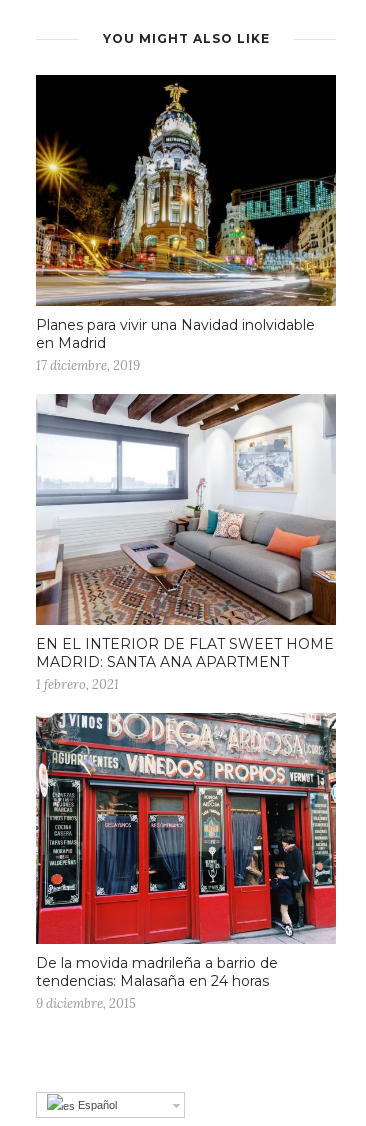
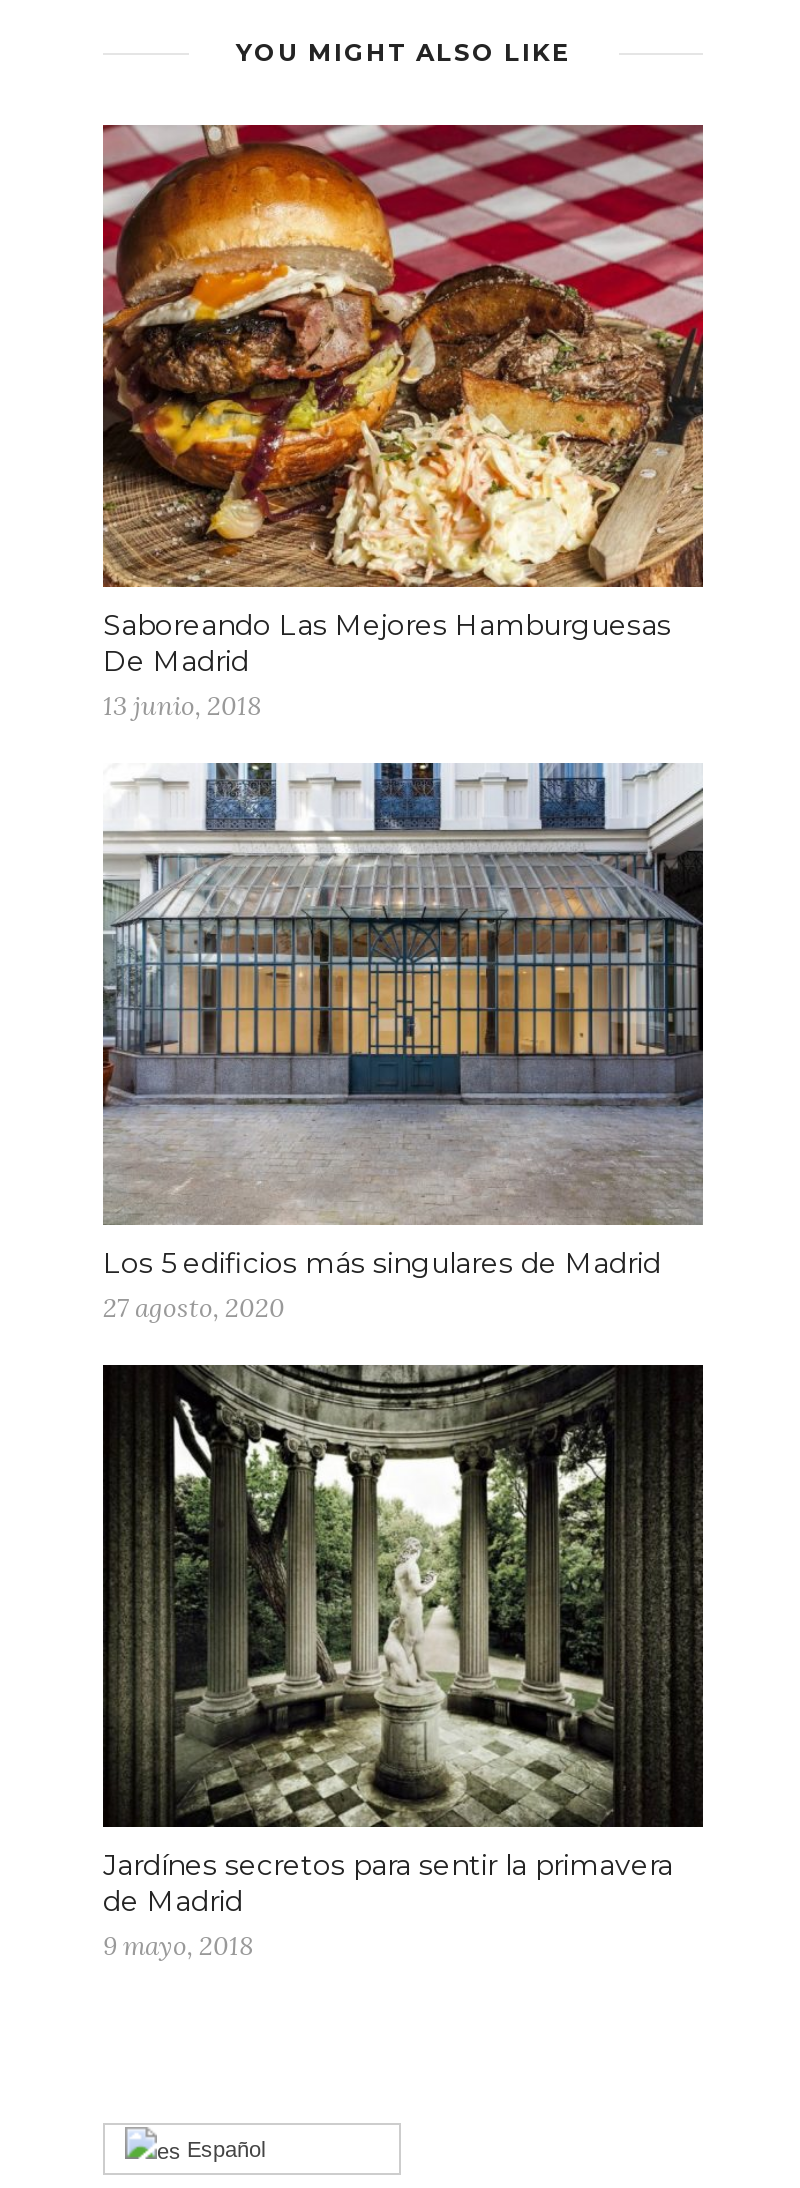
[35,74,337,374] [image] | Planes para vivir una Navidad inolvidable | en Madrid | 17 diciembre, 2019 -> [101,123,705,723] [image] | Saboreando Las Mejores Hamburguesas | De Madrid | 13 junio, 2018
[35,393,337,693] [image] | EN EL INTERIOR DE FLAT SWEET HOME | MADRID: SANTA ANA APARTMENT | 1 febrero, 2021 -> [101,761,705,1325] [image] | Los 5 edificios más singulares de Madrid | 27 agosto, 2020
[35,712,337,1012] [image] | De la movida madrileña a barrio de | tendencias: Malasaña en 24 horas | 9 diciembre, 2015 -> [101,1363,705,1962] [image] | Jardínes secretos para sentir la primavera | de Madrid | 9 mayo, 2018

